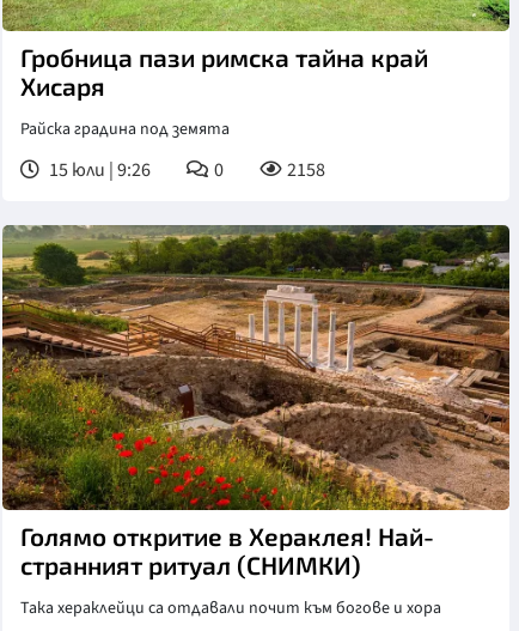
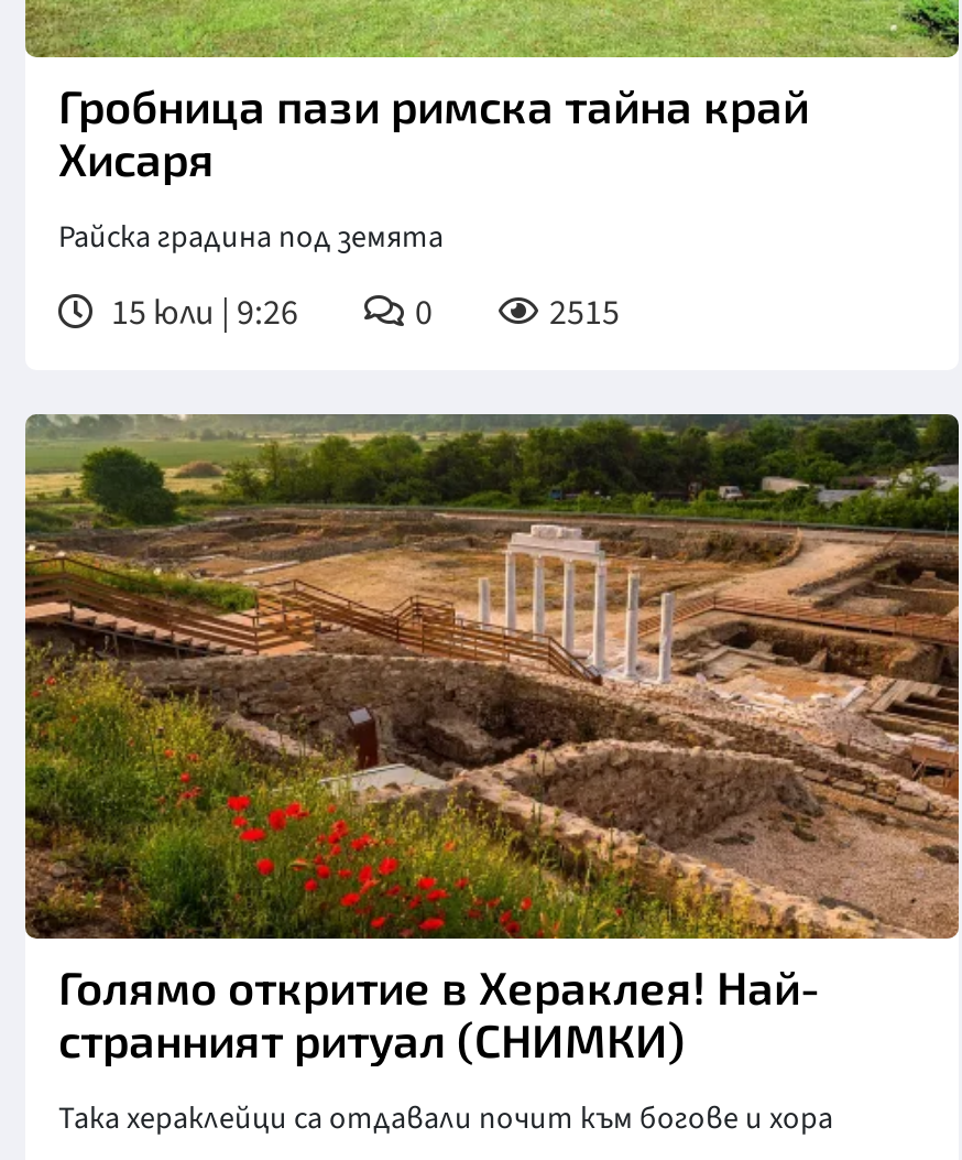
[287,157,325,183] 2158 -> [549,288,620,337] 2515

